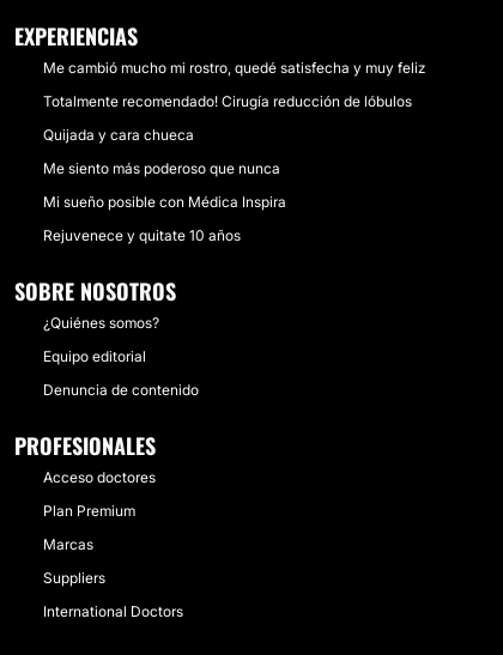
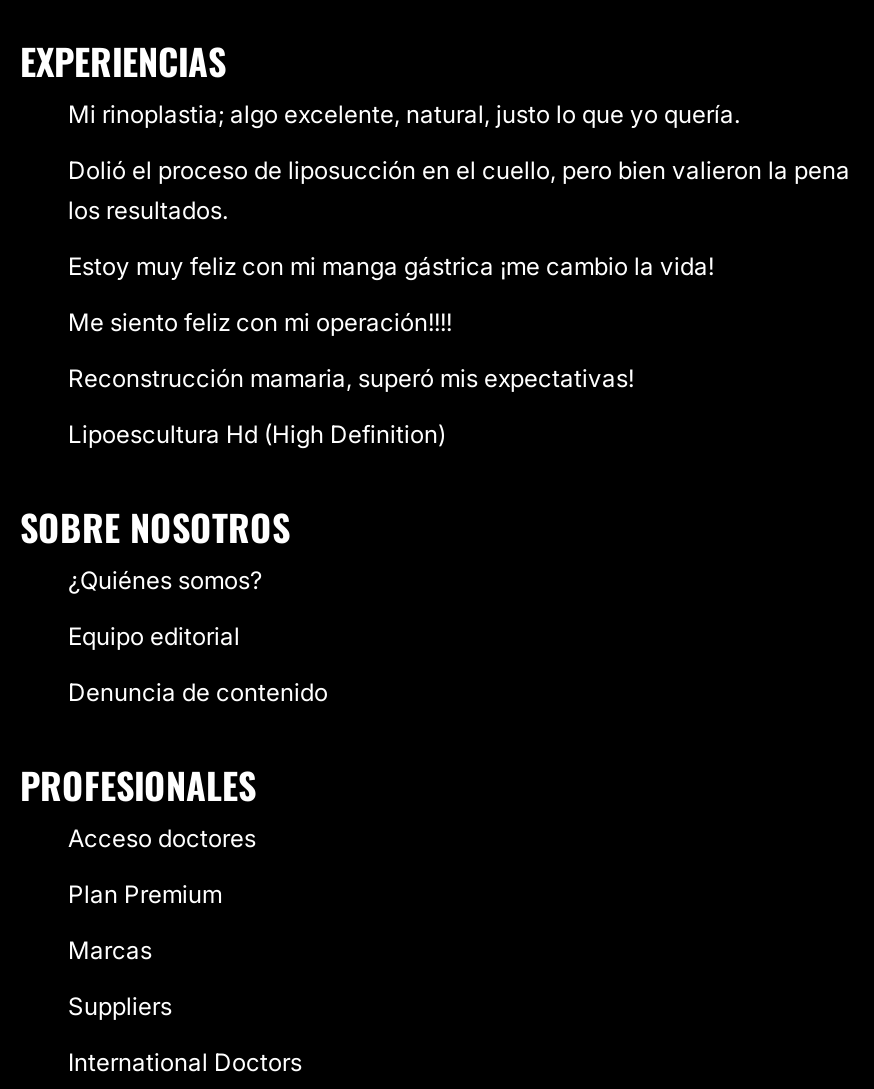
[43,59,425,77] Me cambió mucho mi rostro, quedé satisfecha y muy feliz -> [68,99,740,129] Mi rinoplastia; algo excelente, natural, justo lo que yo quería.
[43,92,412,110] Totalmente recomendado! Cirugía reducción de lóbulos -> [68,155,850,225] Dolió el proceso de liposucción en el cuello, pero bien valieron la pena | los resultados.
[43,126,194,144] Quijada y cara chueca -> [68,251,714,281] Estoy muy feliz con mi manga gástrica ¡me cambio la vida!
[43,159,280,177] Me siento más poderoso que nunca -> [68,307,452,337] Me siento feliz con mi operación!!!!
[43,193,286,211] Mi sueño posible con Médica Inspira -> [68,363,634,393] Reconstrucción mamaria, superó mis expectativas!
[43,226,241,244] Rejuvenece y quitate 10 años -> [68,419,446,449] Lipoescultura Hd (High Definition)

